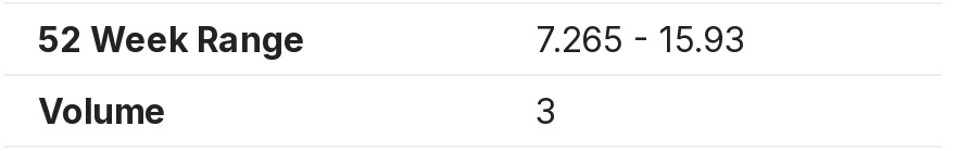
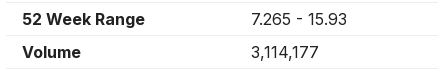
[536,89,555,133] 3 -> [251,42,319,62] 3,114,177

